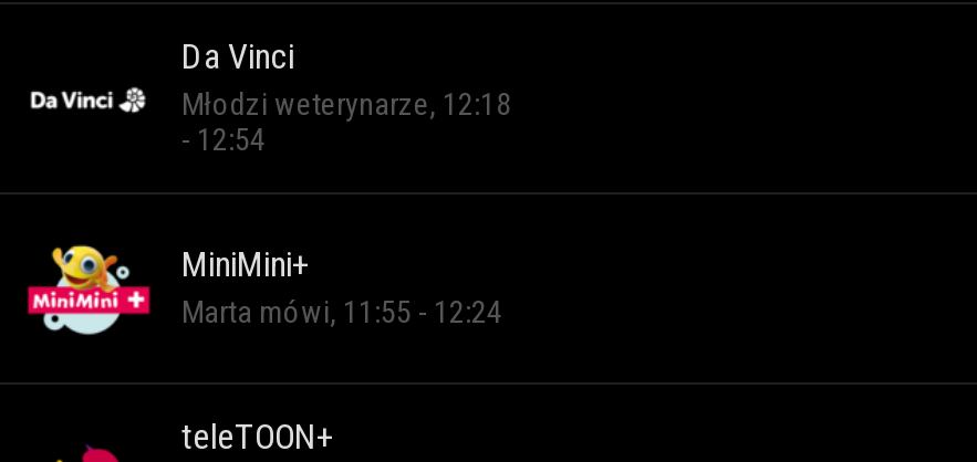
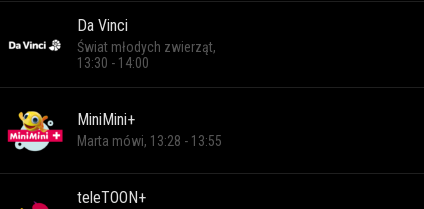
[181,86,511,157] Młodzi weterynarze, 12:18 | - 12:54 -> [77,39,216,71] Świat młodych zwierząt, | 13:30 - 14:00
[181,294,502,329] Marta mówi, 11:55 - 12:24 -> [77,133,222,149] Marta mówi, 13:28 - 13:55

